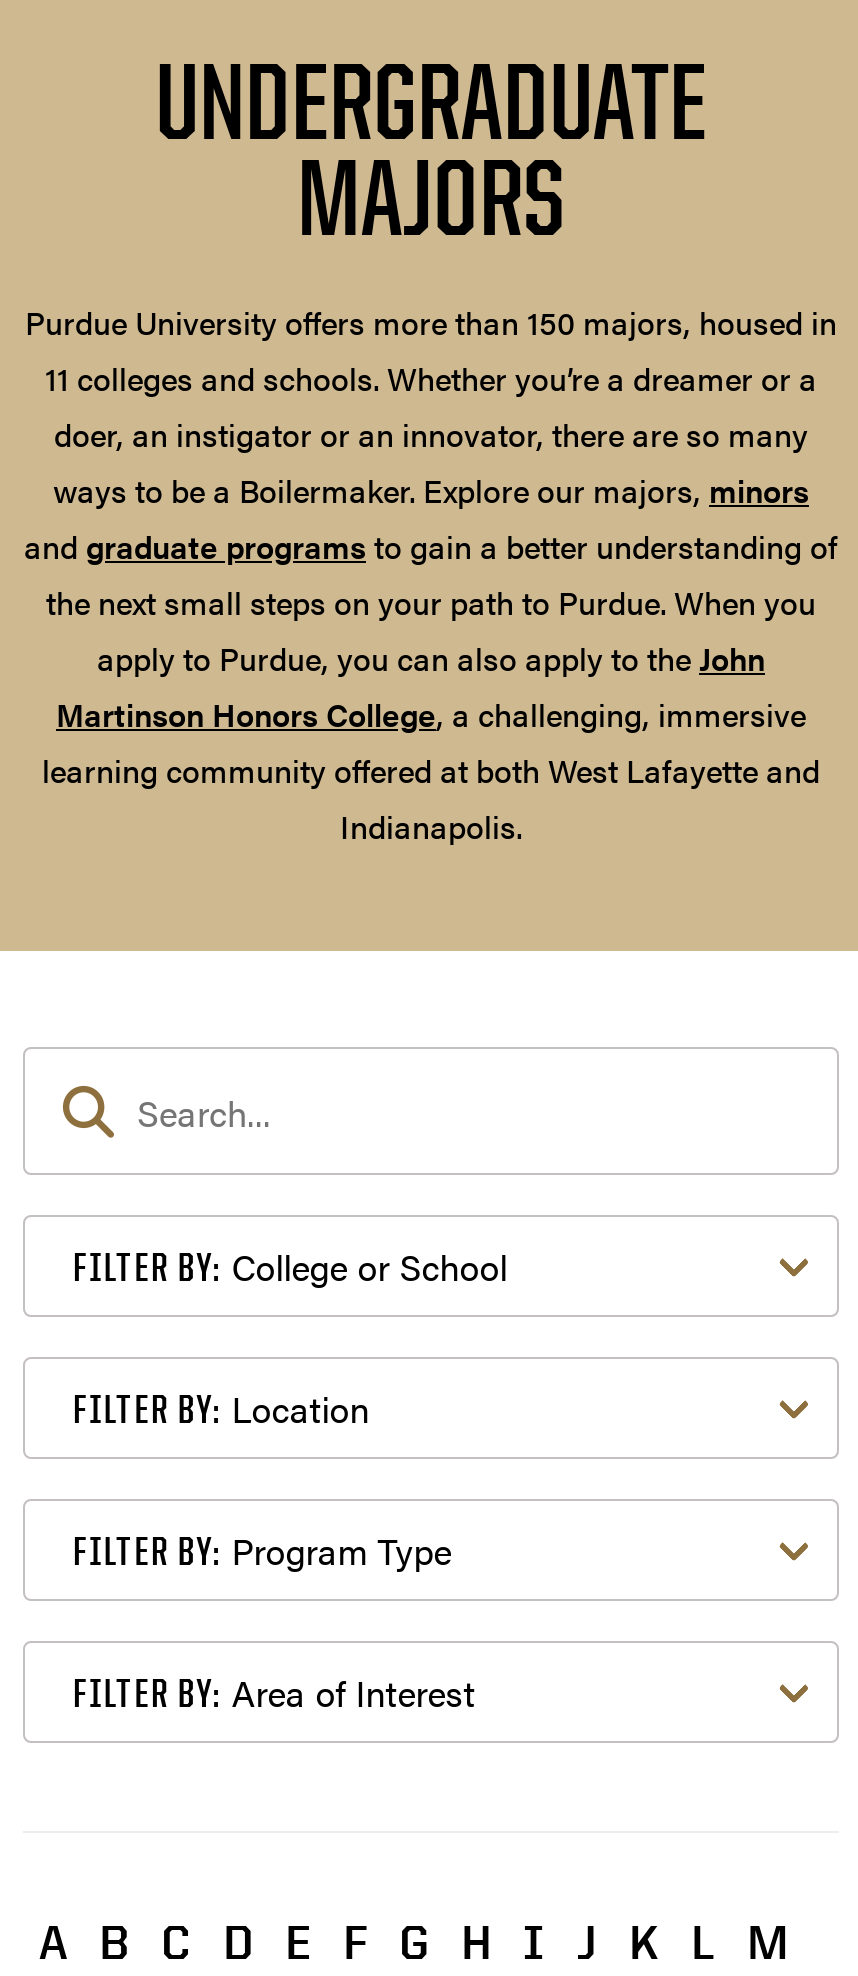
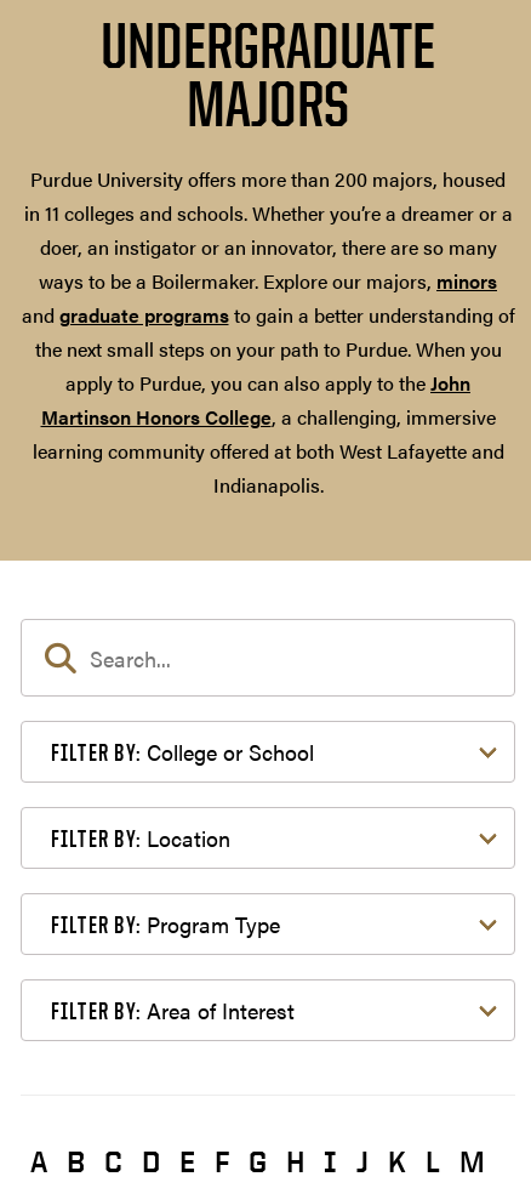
[25,299,837,401] Purdue University offers more than 150 majors, housed in | 11 colleges and schools. Whether you’re a dreamer or a -> [24,165,512,227] Purdue University offers more than 200 majors, housed | in 11 colleges and schools. Whether you’re a dreamer or a

